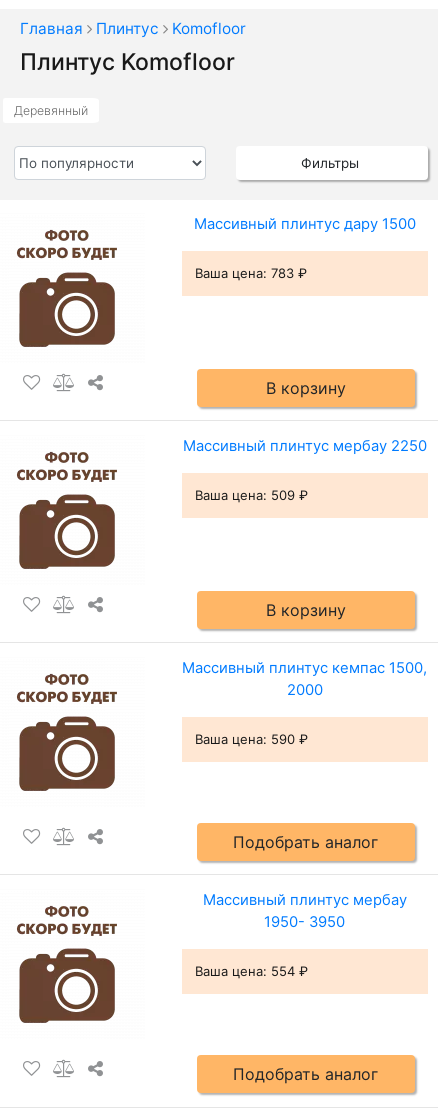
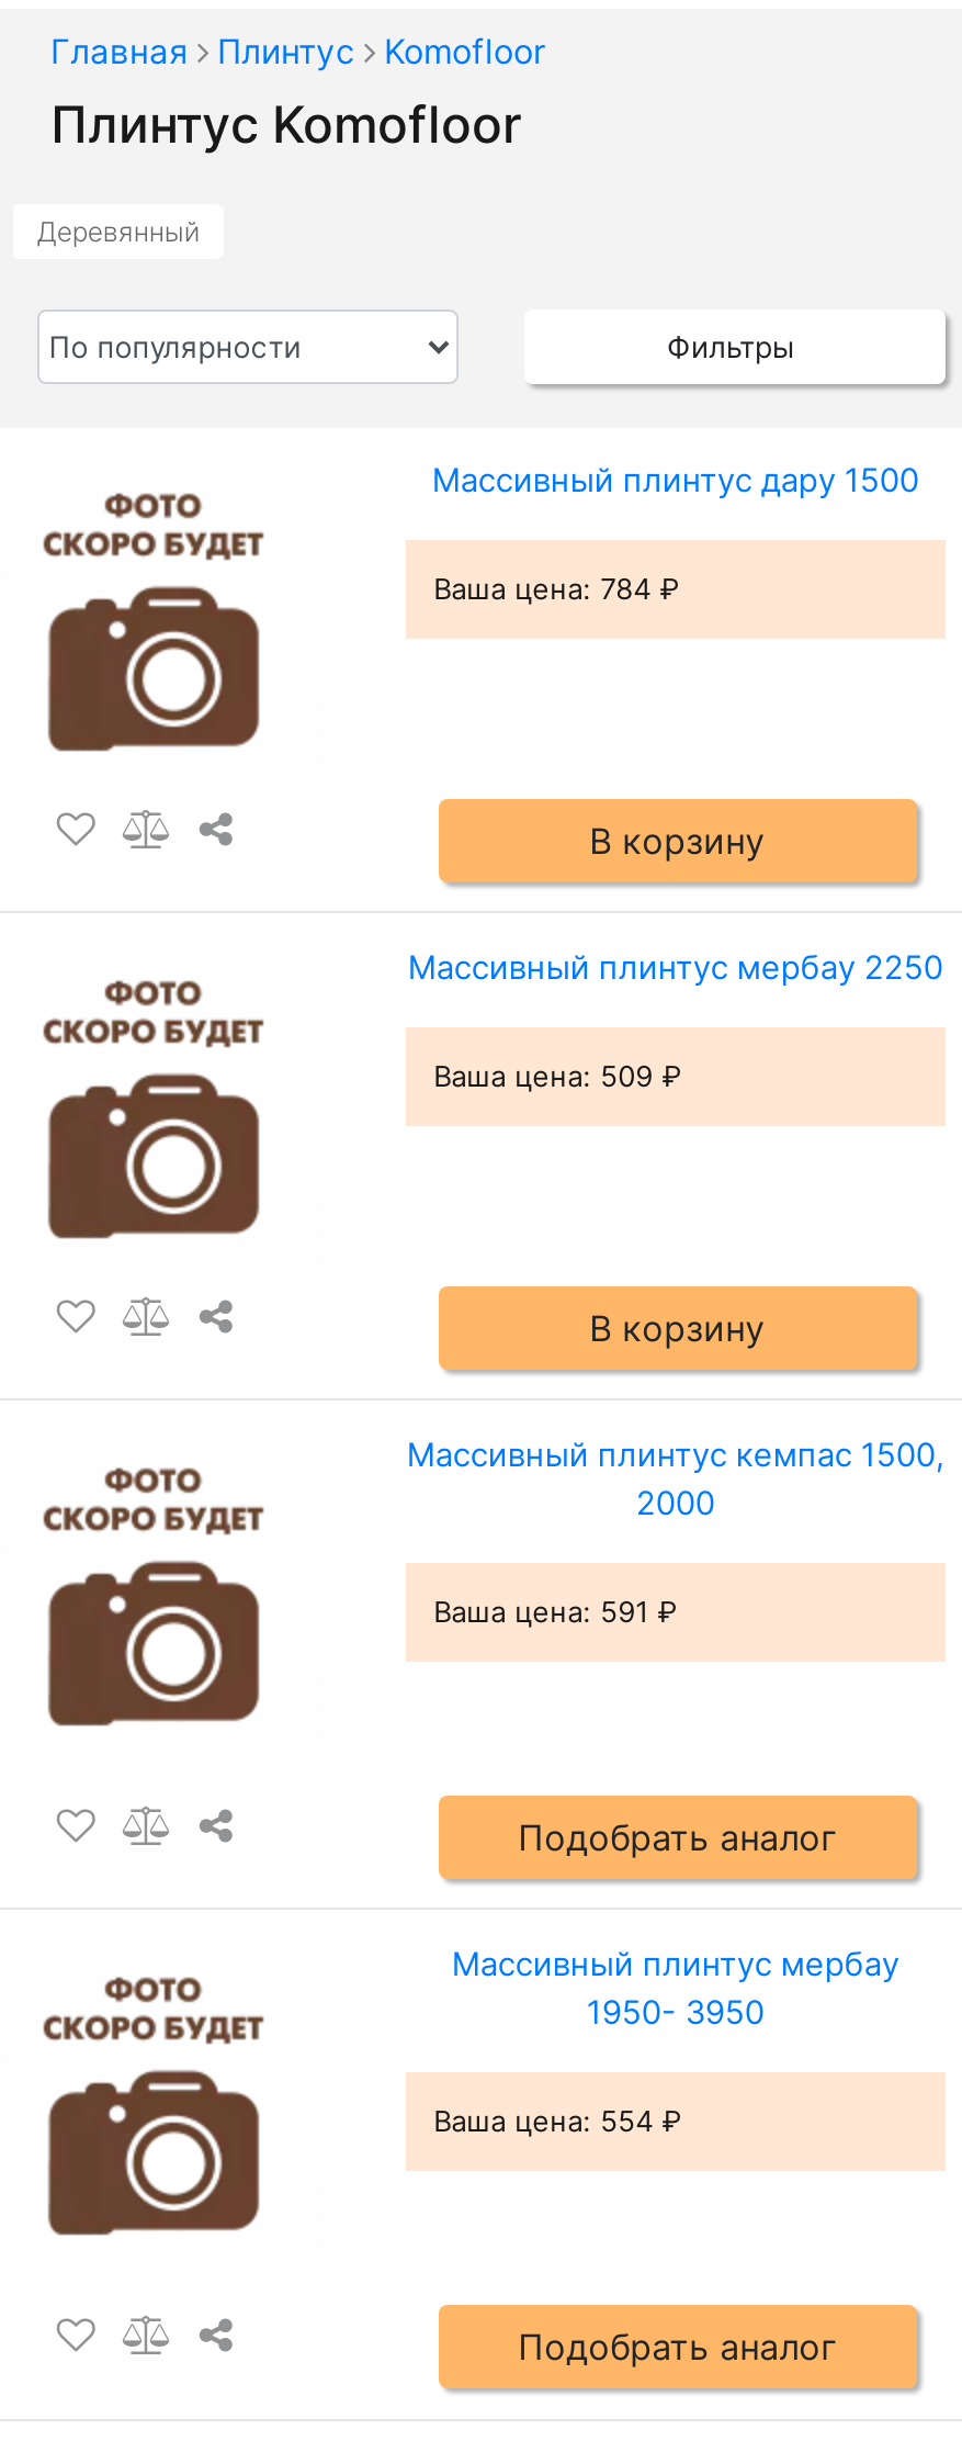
[195,265,307,281] Ваша цена: 783 ₽ -> [434,571,679,606] Ваша цена: 784 ₽
[195,731,308,747] Ваша цена: 590 ₽ -> [434,1594,677,1629] Ваша цена: 591 ₽

